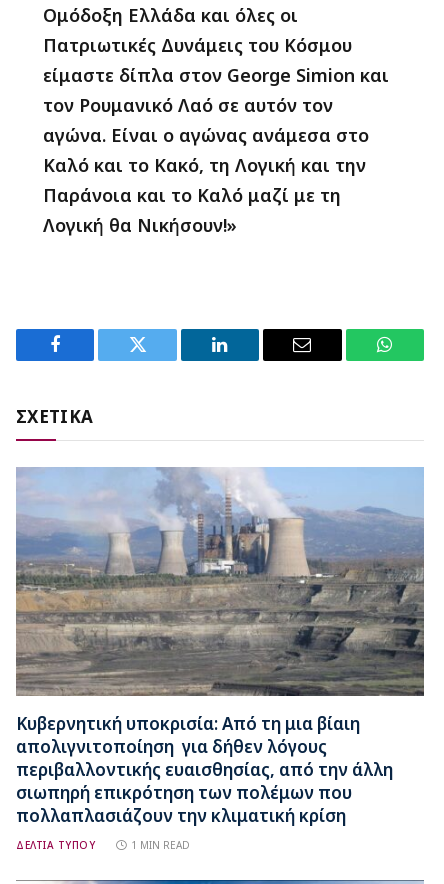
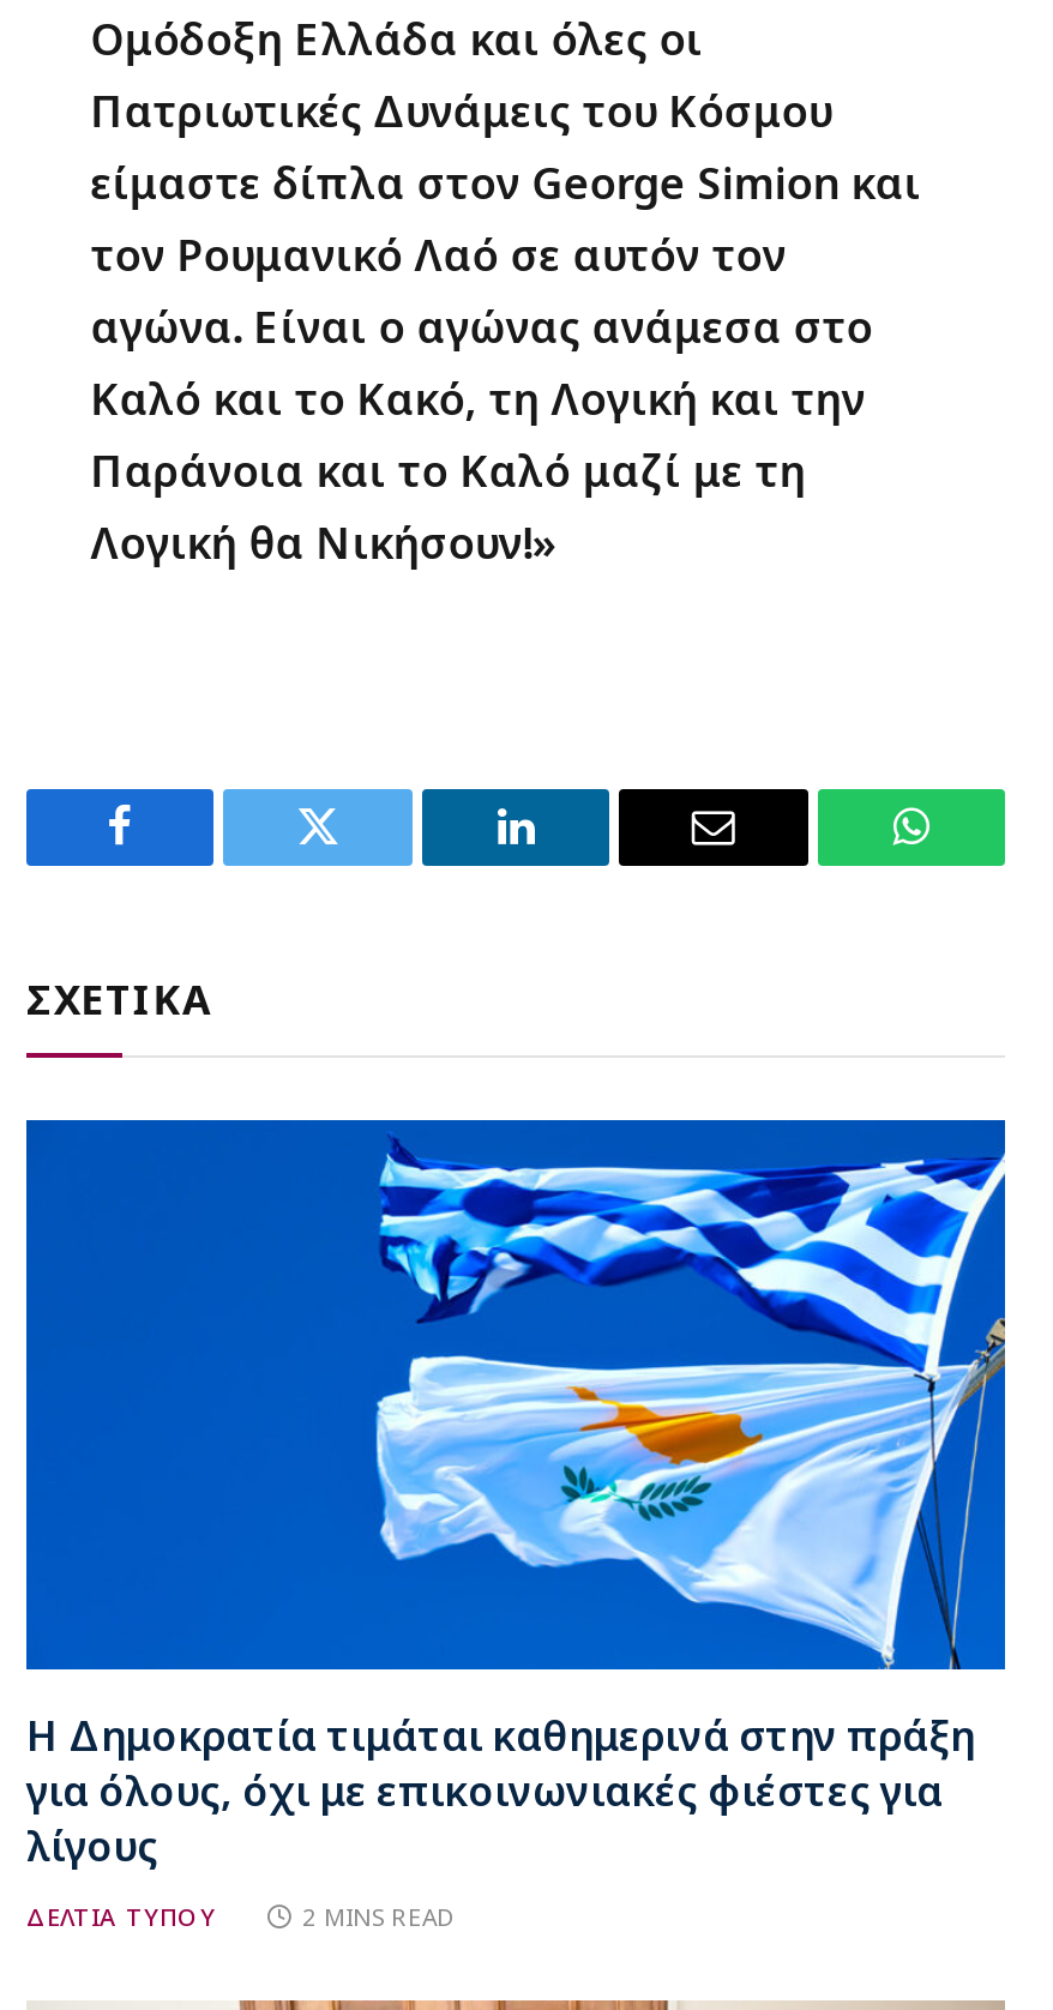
[15,467,425,827] [image] | Kυβερνητική υποκρισία: Από τη μια βίαιη | απολιγνιτοποίηση για δήθεν λόγους | περιβαλλοντικής ευαισθησίας, από την άλλη | σιωπηρή επικρότηση των πολέμων που | πολλαπλασιάζουν την κλιματική κρίση -> [24,1118,1007,1874] [image] | Η Δημοκρατία τιμάται καθημερινά στην πράξη | για όλους, όχι με επικοινωνιακές φιέστες για | λίγους
[131,838,190,852] 1 MIN READ -> [302,1901,456,1934] 2 MINS READ

